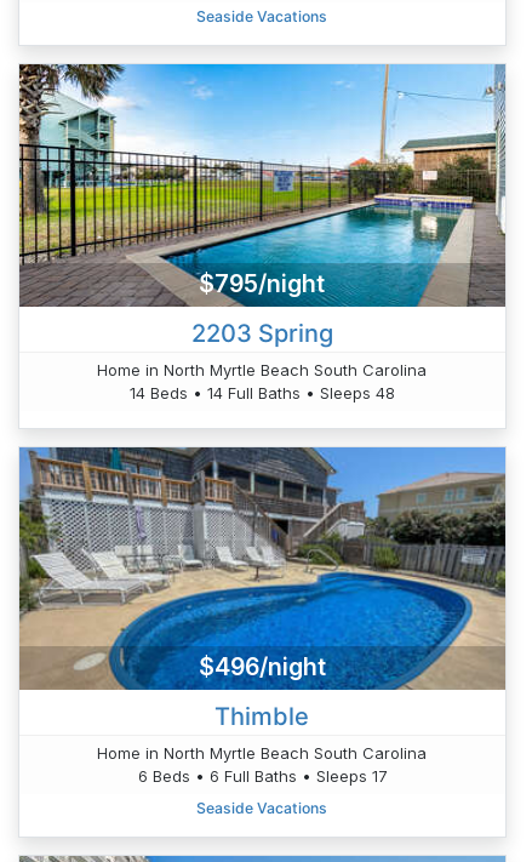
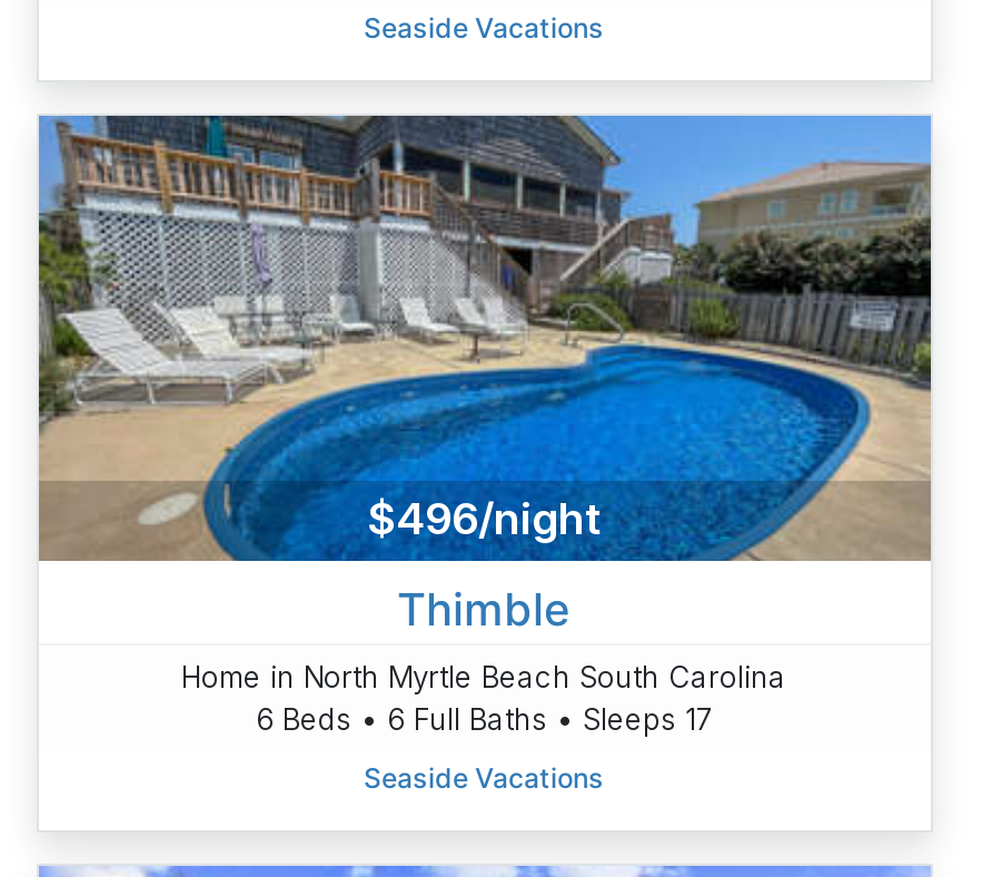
[18,63,505,402] [image] | $795/night | 2203 Spring | Home in North Myrtle Beach South Carolina | 14 Beds • 14 Full Baths • Sleeps 48 -> none

